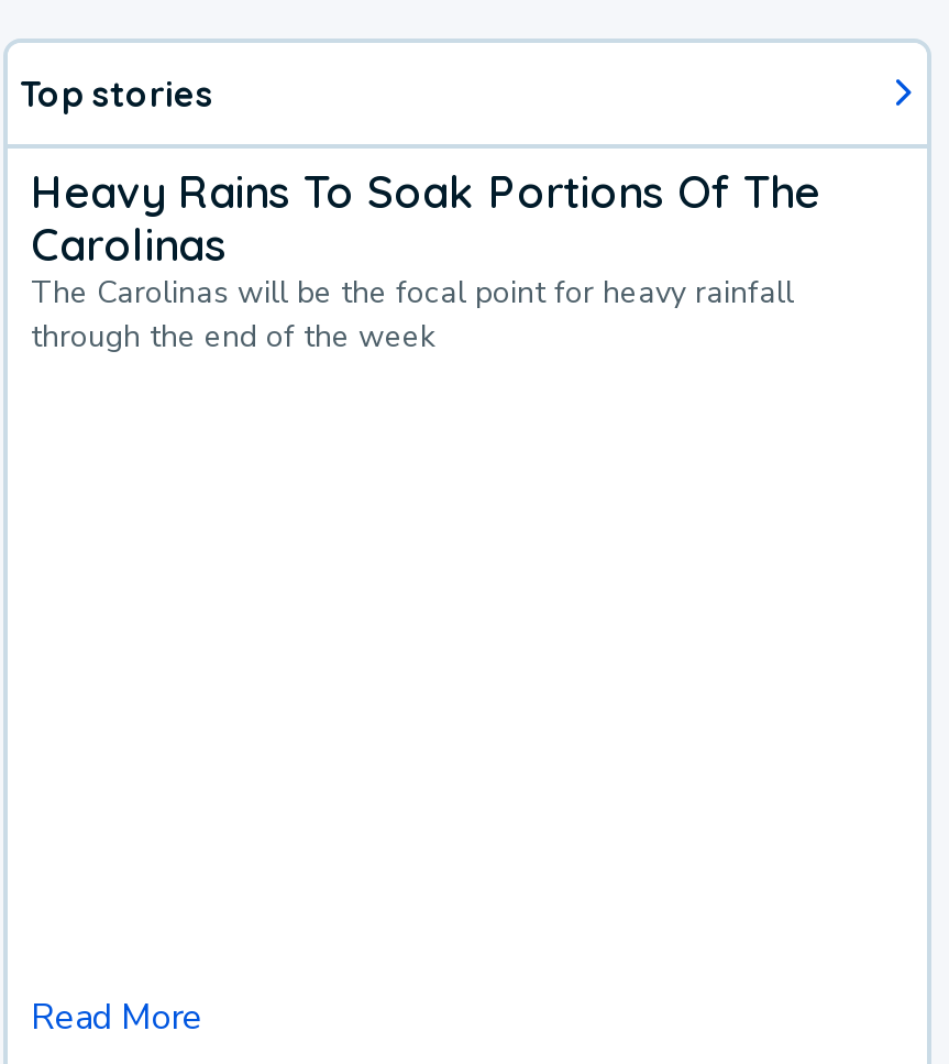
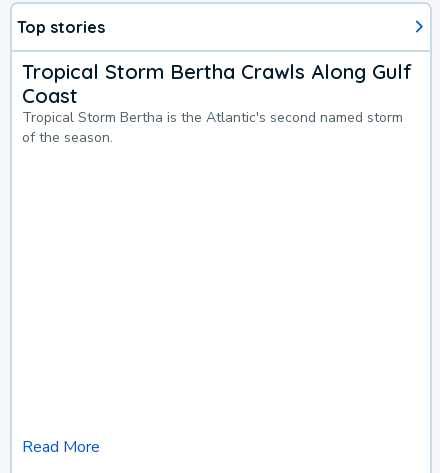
[31,163,820,357] Heavy Rains To Soak Portions Of The | Carolinas | The Carolinas will be the focal point for heavy rainfall | through the end of the week -> [22,59,412,147] Tropical Storm Bertha Crawls Along Gulf | Coast | Tropical Storm Bertha is the Atlantic's second named storm | of the season.

